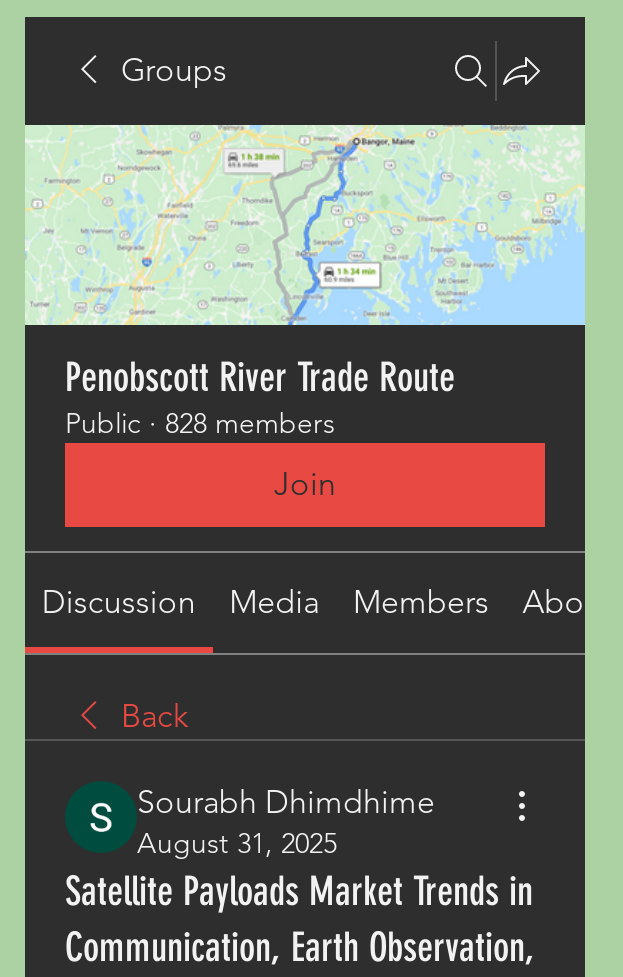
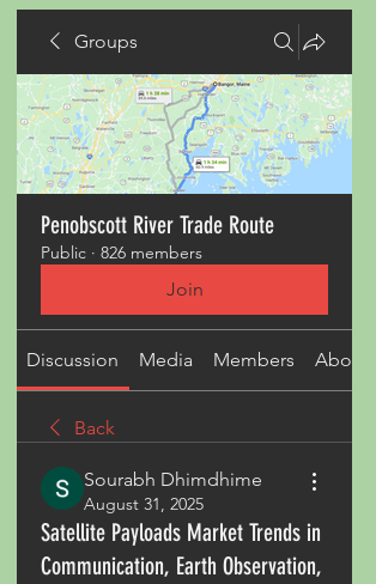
[65,405,335,441] Public · 828 members -> [41,242,202,263] Public · 826 members

